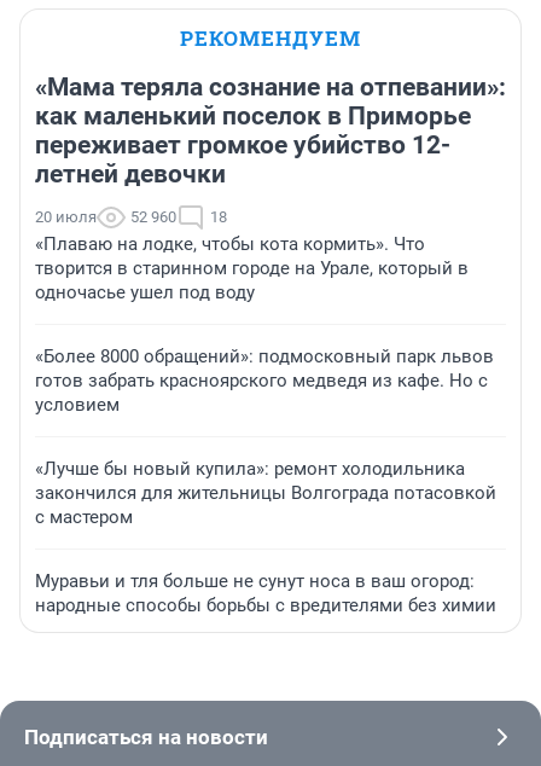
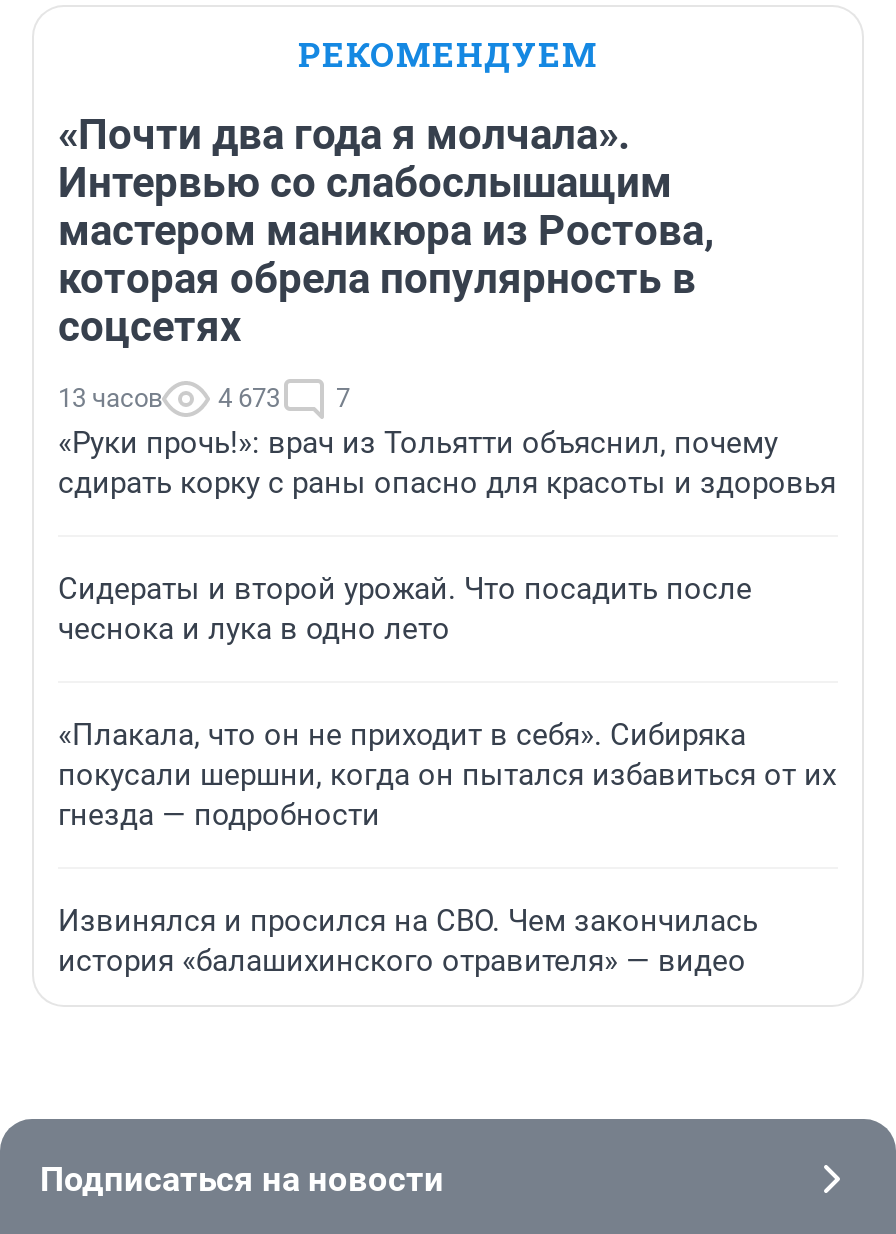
[35,73,506,189] «Мама теряла сознание на отпевании»: | как маленький поселок в Приморье | переживает громкое убийство 12- | летней девочки -> [58,111,714,351] «Почти два года я молчала». | Интервью со слабослышащим | мастером маникюра из Ростова, | которая обрела популярность в | соцсетях
[35,208,469,304] 20 июля | 52 960 | 18 | «Плаваю на лодке, чтобы кота кормить». Что | творится в старинном городе на Урале, который в | одночасье ушел под воду -> [58,383,836,501] 13 часов | 4 673 | 7 | «Руки прочь!»: врач из Тольятти объяснил, почему | сдирать корку с раны опасно для красоты и здоровья
[35,346,494,416] «Более 8000 обращений»: подмосковный парк львов | готов забрать красноярского медведя из кафе. Но с | условием -> [58,571,752,647] Сидераты и второй урожай. Что посадить после | чеснока и лука в одно лето
[35,458,496,528] «Лучше бы новый купила»: ремонт холодильника | закончился для жительницы Волгограда потасовкой | с мастером -> [58,717,836,833] «Плакала, что он не приходит в себя». Сибиряка | покусали шершни, когда он пытался избавиться от их | гнезда — подробности
[35,571,496,616] Муравьи и тля больше не сунут носа в ваш огород: | народные способы борьбы с вредителями без химии -> [58,903,758,979] Извинялся и просился на СВО. Чем закончилась | история «балашихинского отравителя» — видео

